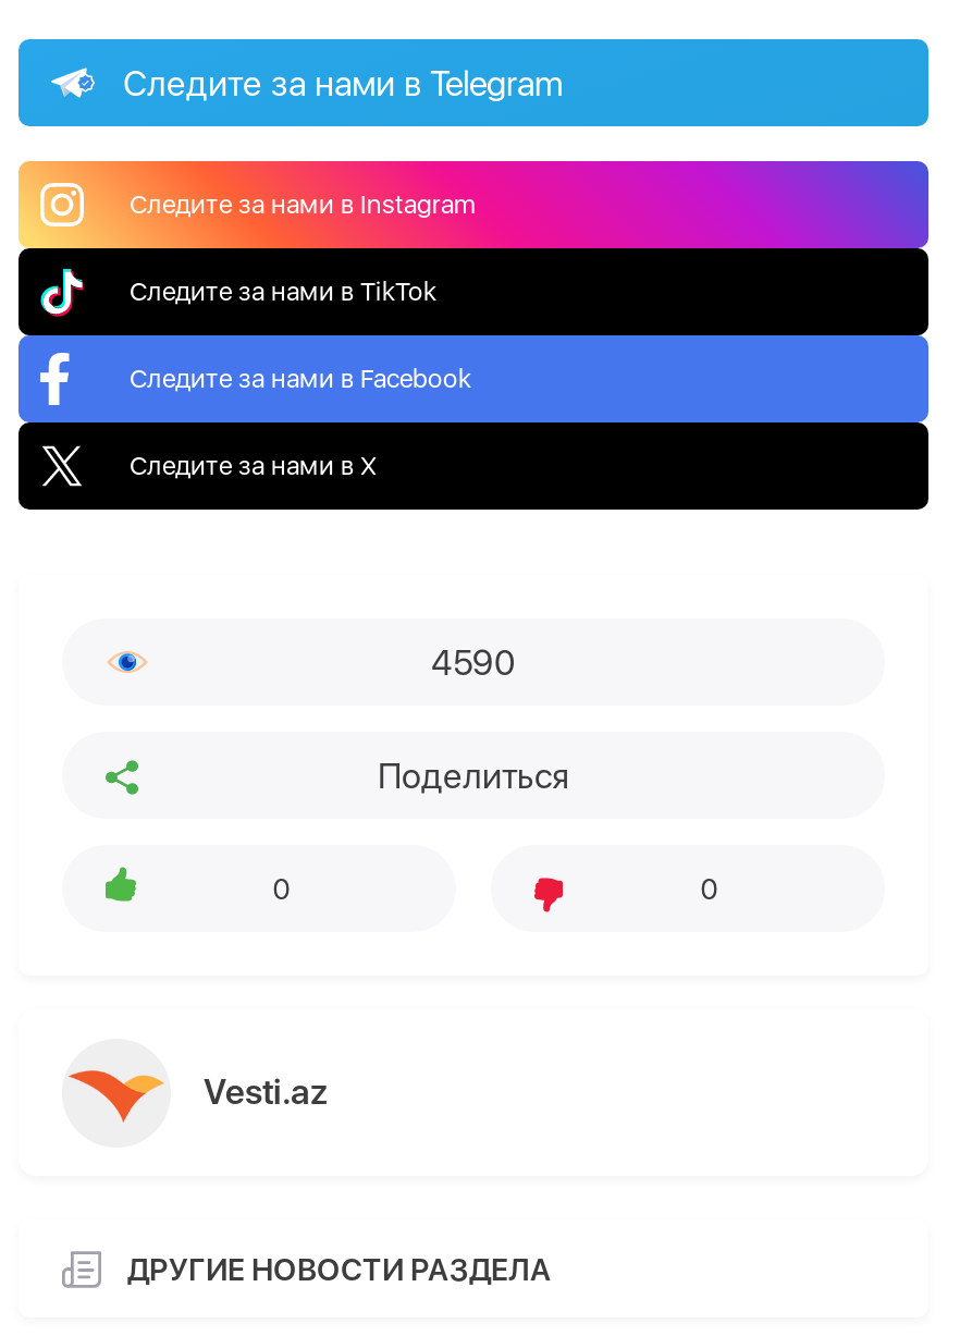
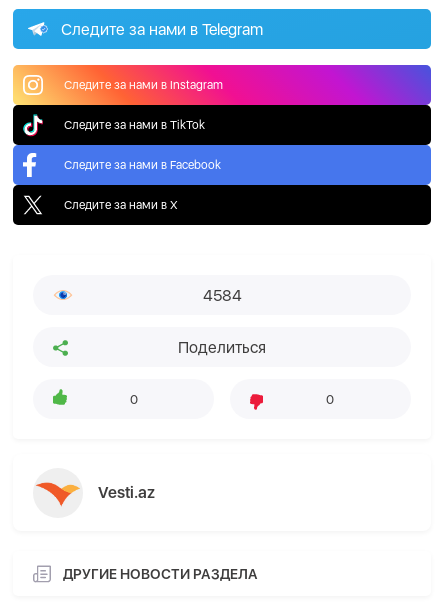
[431,642,516,683] 4590 -> [202,286,241,305] 4584

